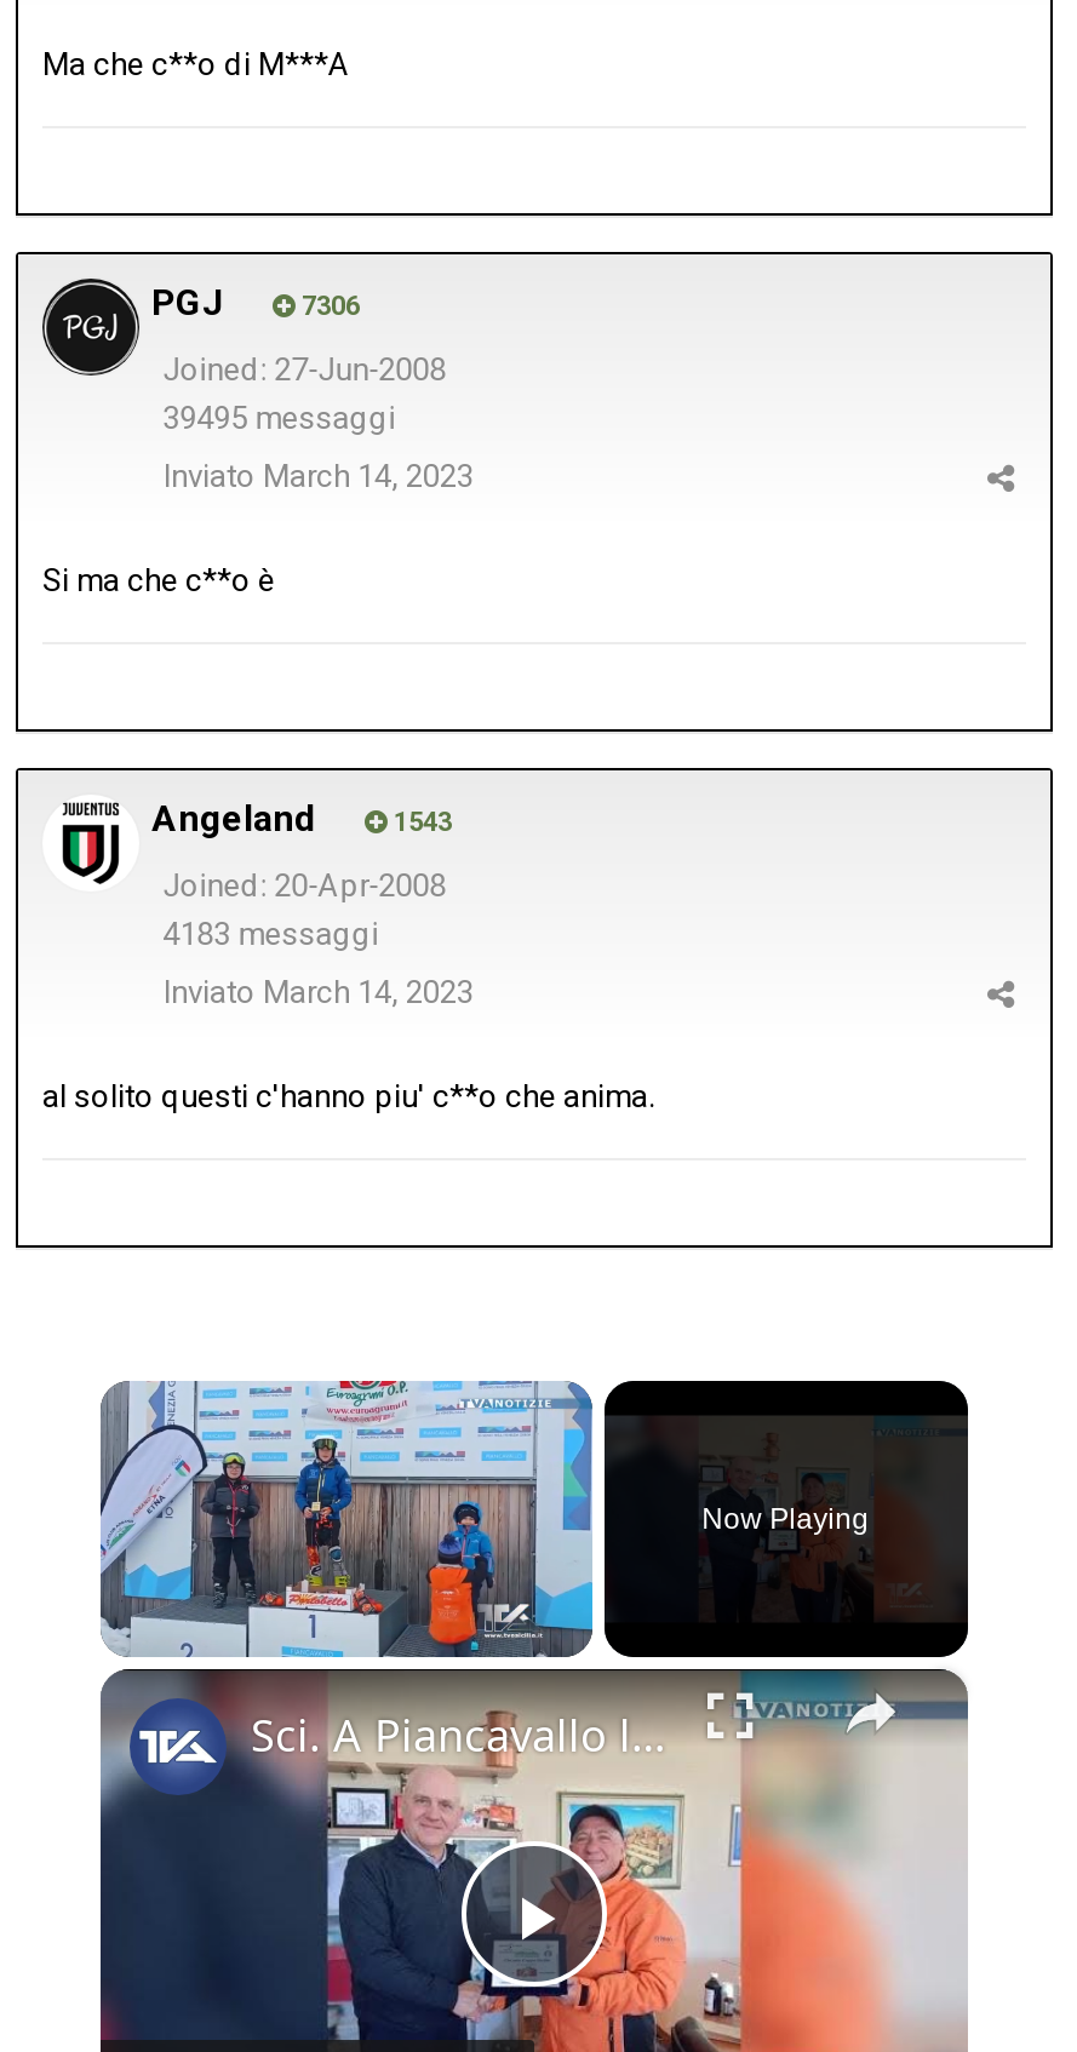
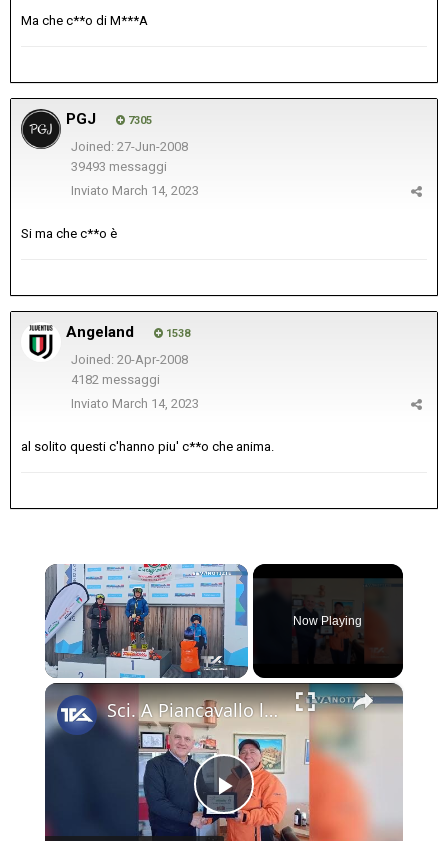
[294,291,360,323] 7306 -> [125,114,152,127] 7305
[163,401,396,437] 39495 messaggi -> [71,159,167,174] 39493 messaggi
[386,807,452,839] 1543 -> [163,327,190,340] 1538
[163,917,379,953] 4183 messaggi -> [71,372,160,387] 4182 messaggi

